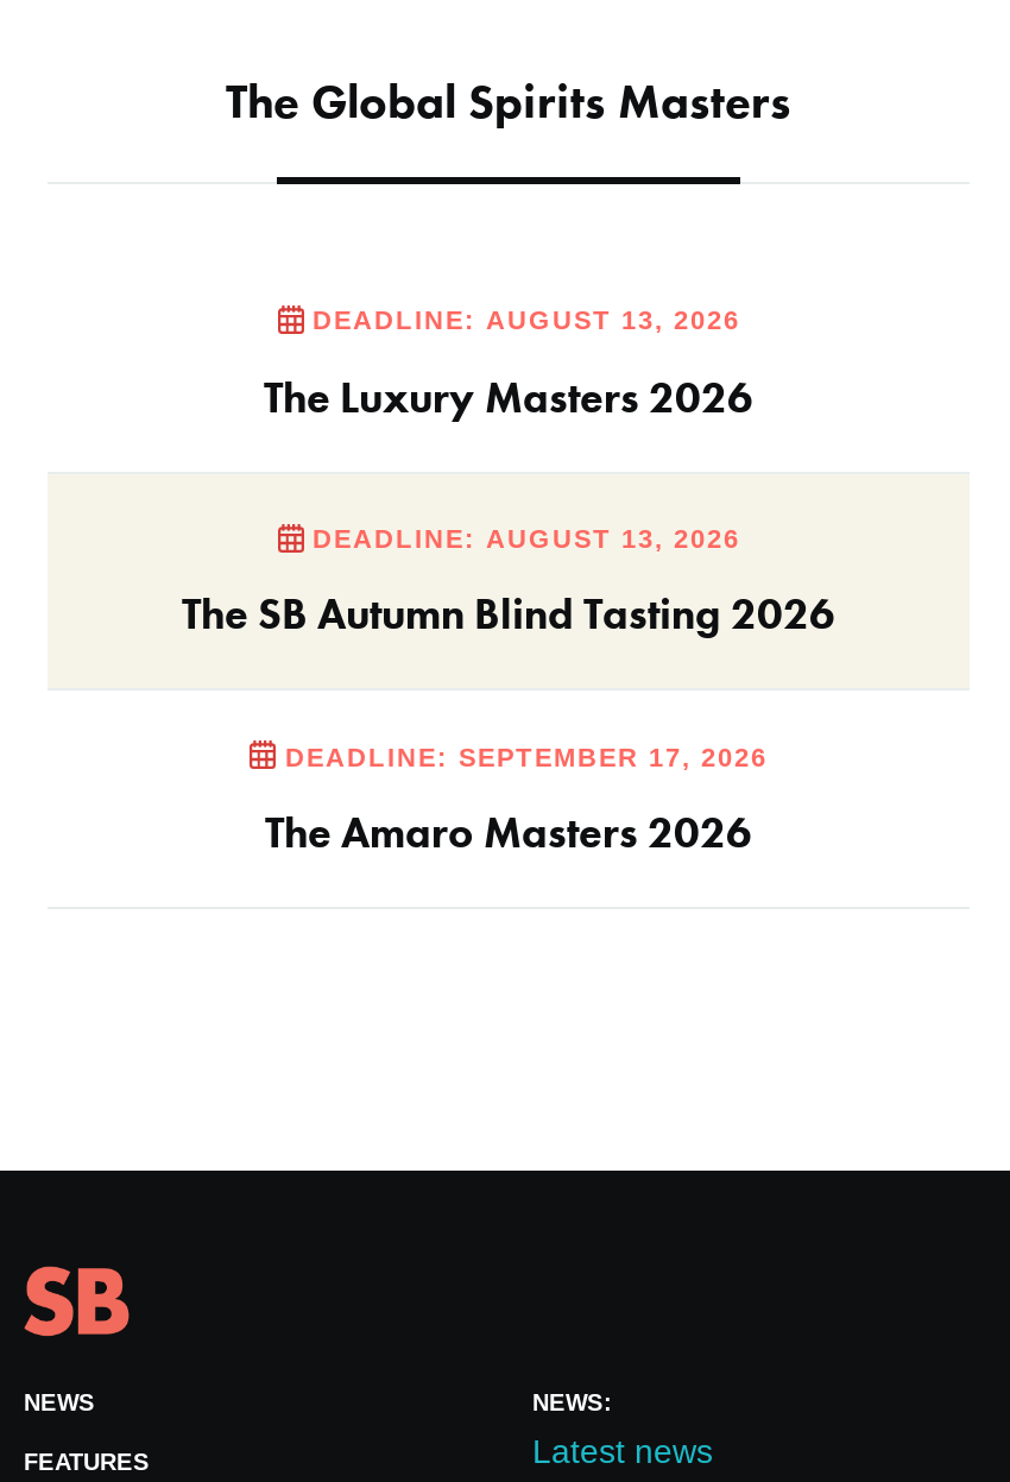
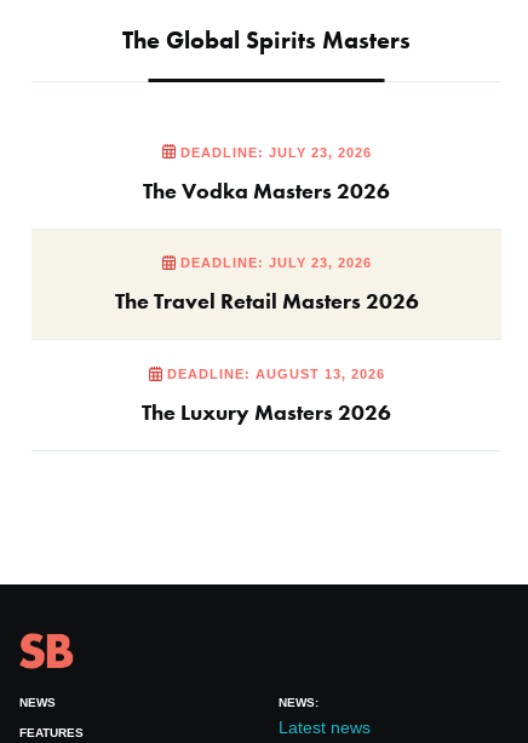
none -> [114,145,418,315] DEADLINE: JULY 23, 2026 | The Vodka Masters 2026 | DEADLINE: JULY 23, 2026 | The Travel Retail Masters 2026
moved [264,307,753,424] -> [142,367,391,426]: DEADLINE: AUGUST 13, 2026 | The Luxury Masters 2026
[182,525,835,859] DEADLINE: AUGUST 13, 2026 | The SB Autumn Blind Tasting 2026 | DEADLINE: SEPTEMBER 17, 2026 | The Amaro Masters 2026 -> none

